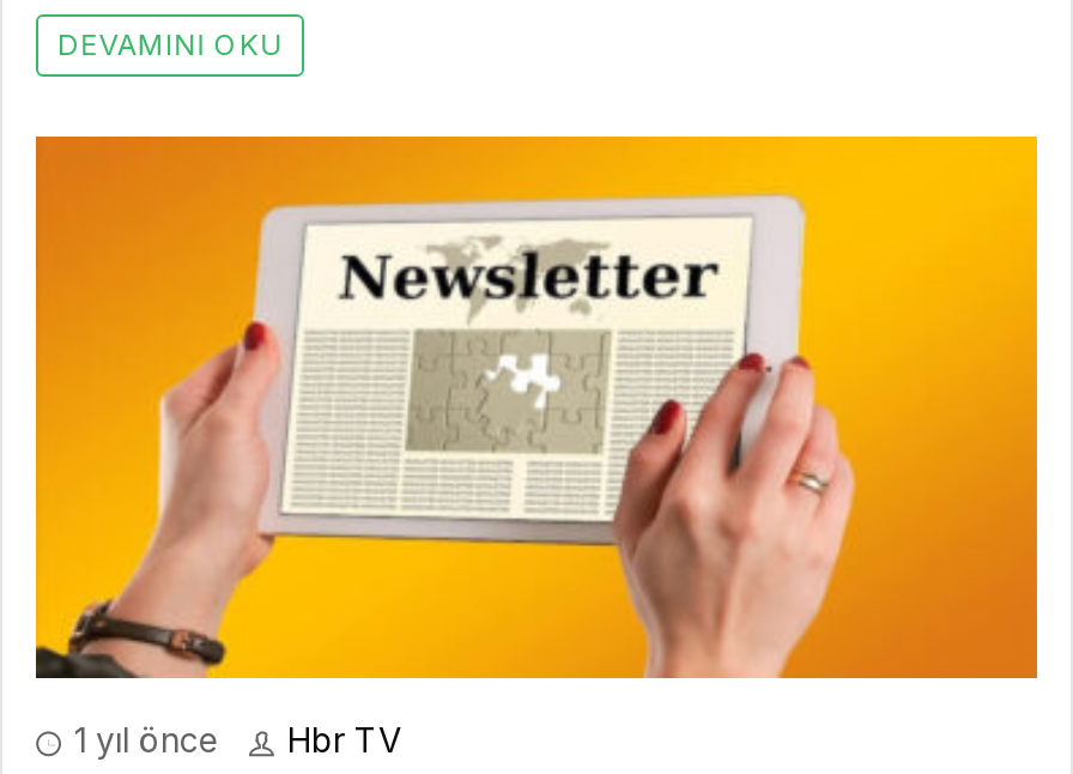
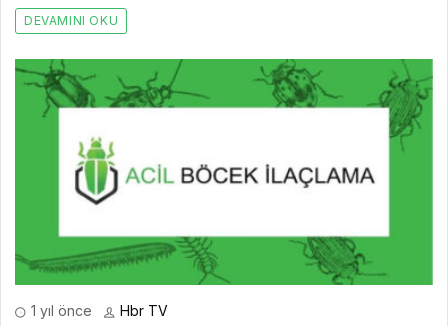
[34,134,1039,681] [image] -> [14,58,434,286] [image]

